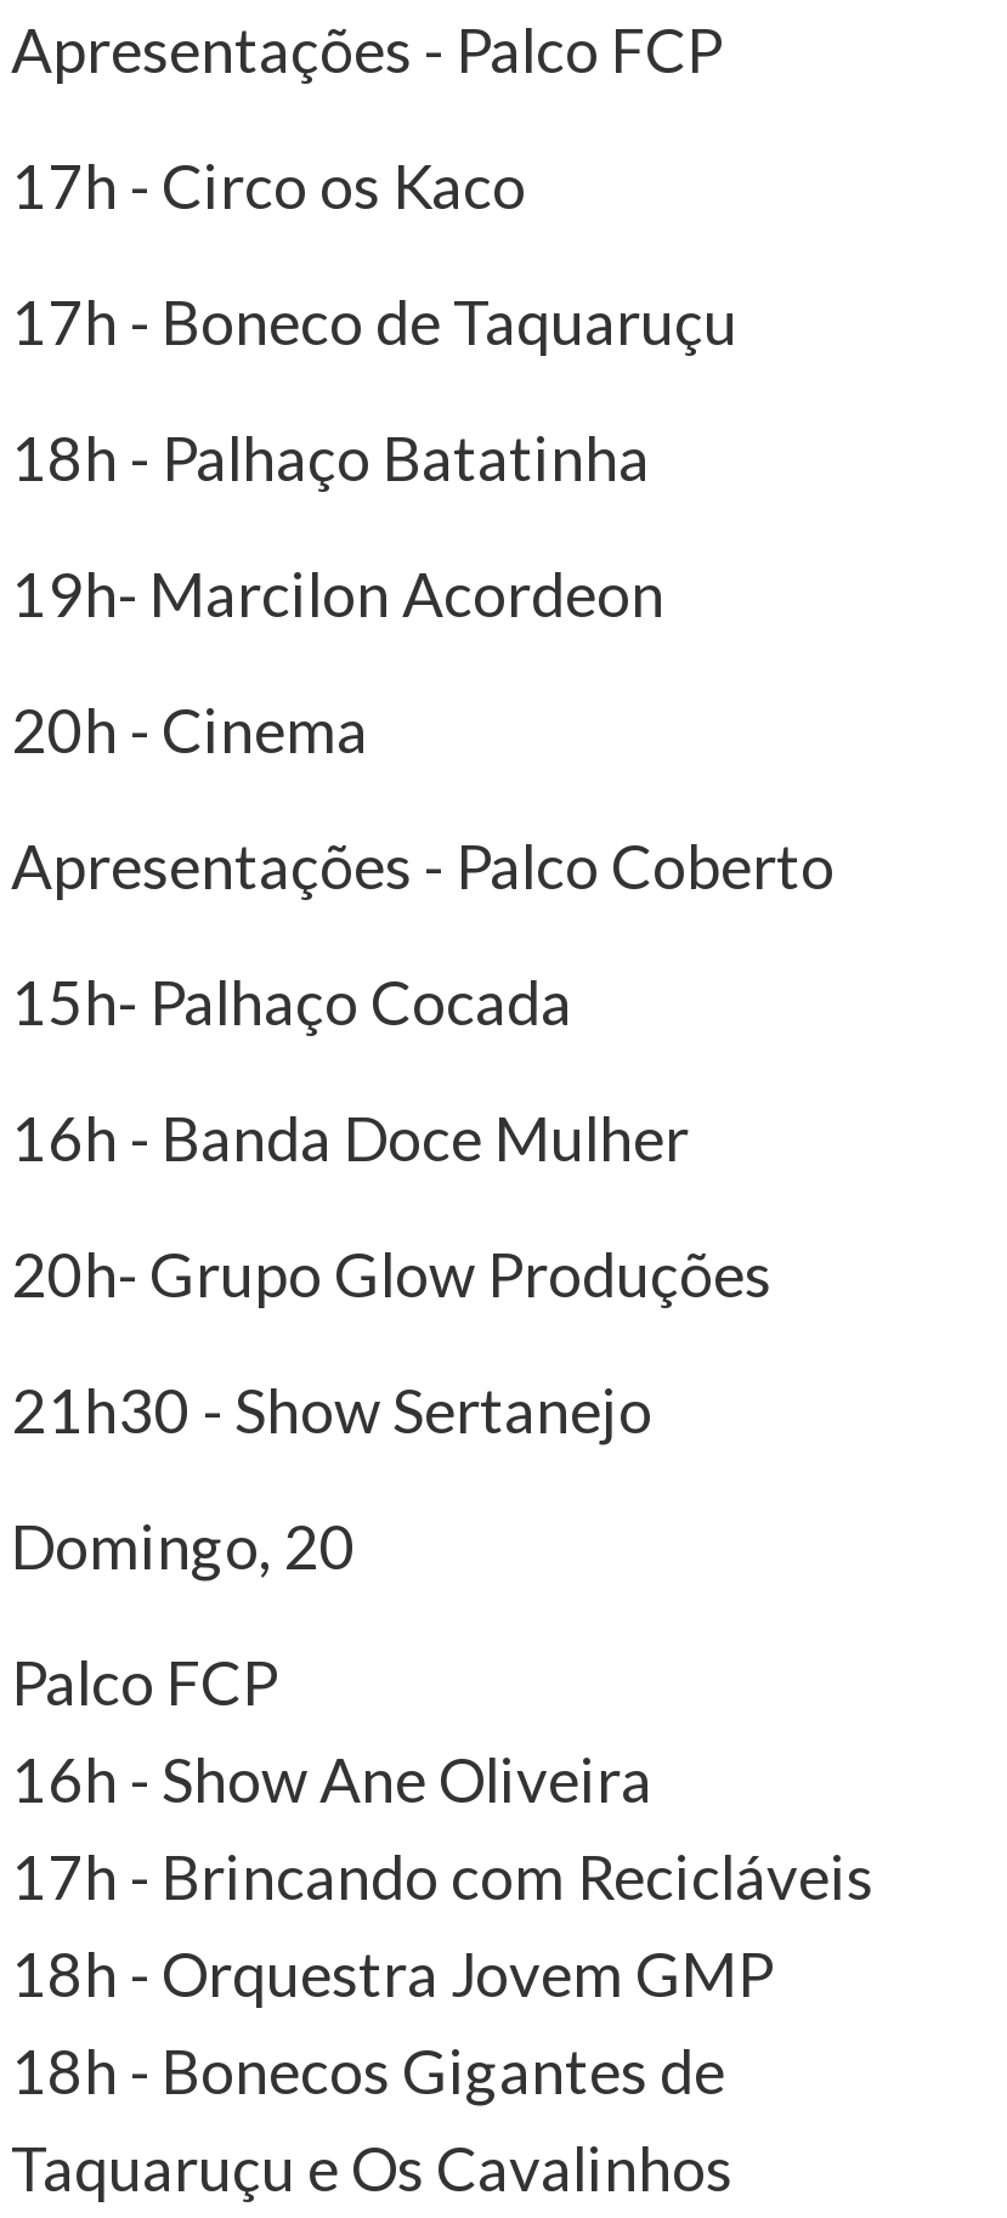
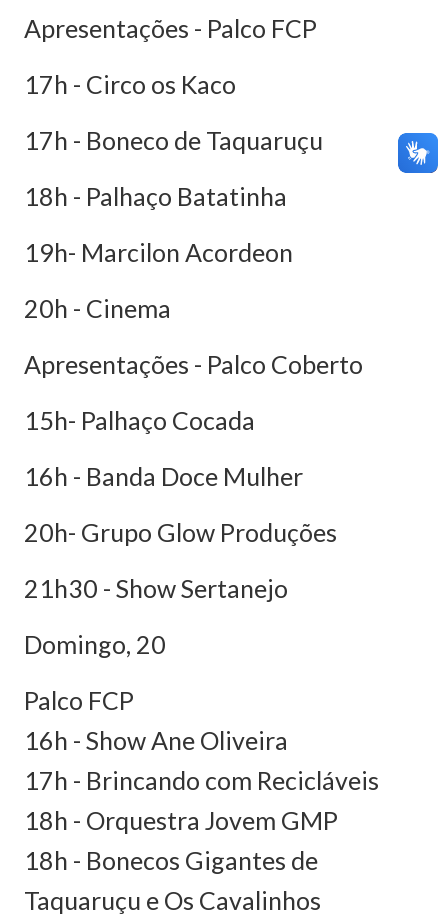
none -> [397,132,439,174] [image]

